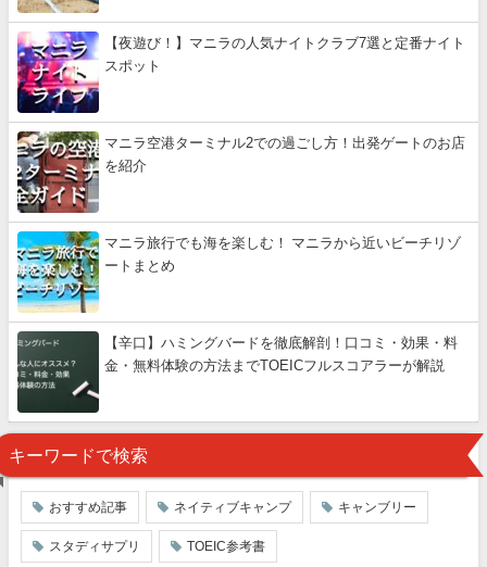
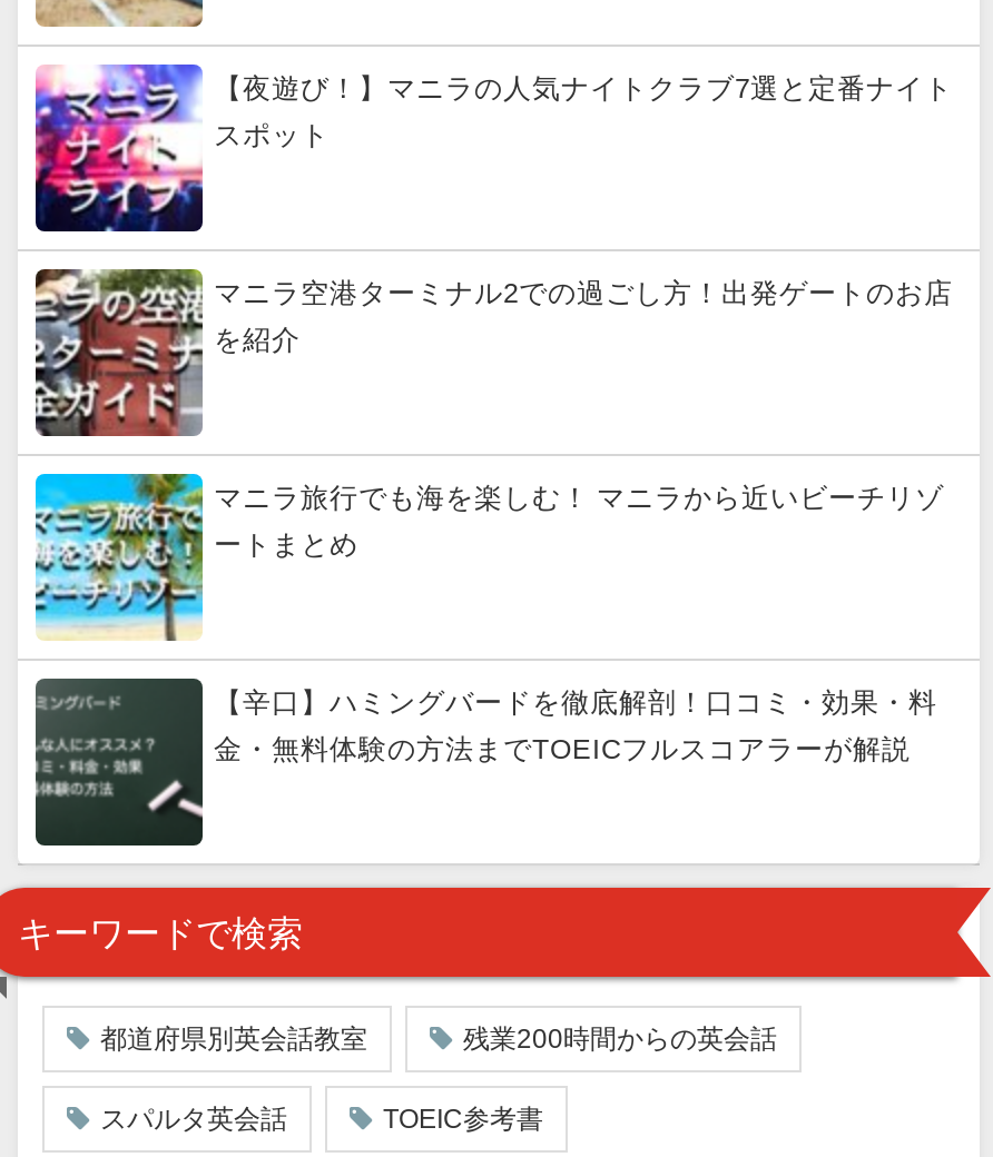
[49,501,416,514] おすすめ記事 | ネイティブキャンプ | キャンブリー -> [100,1026,777,1052] 都道府県別英会話教室 | 残業200時間からの英会話
[49,540,140,553] スタディサプリ -> [100,1106,287,1133] スパルタ英会話

